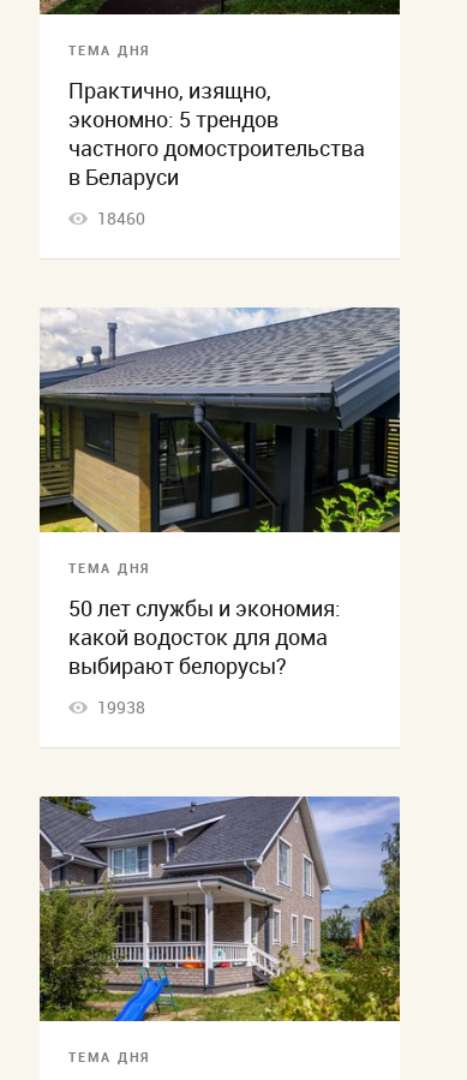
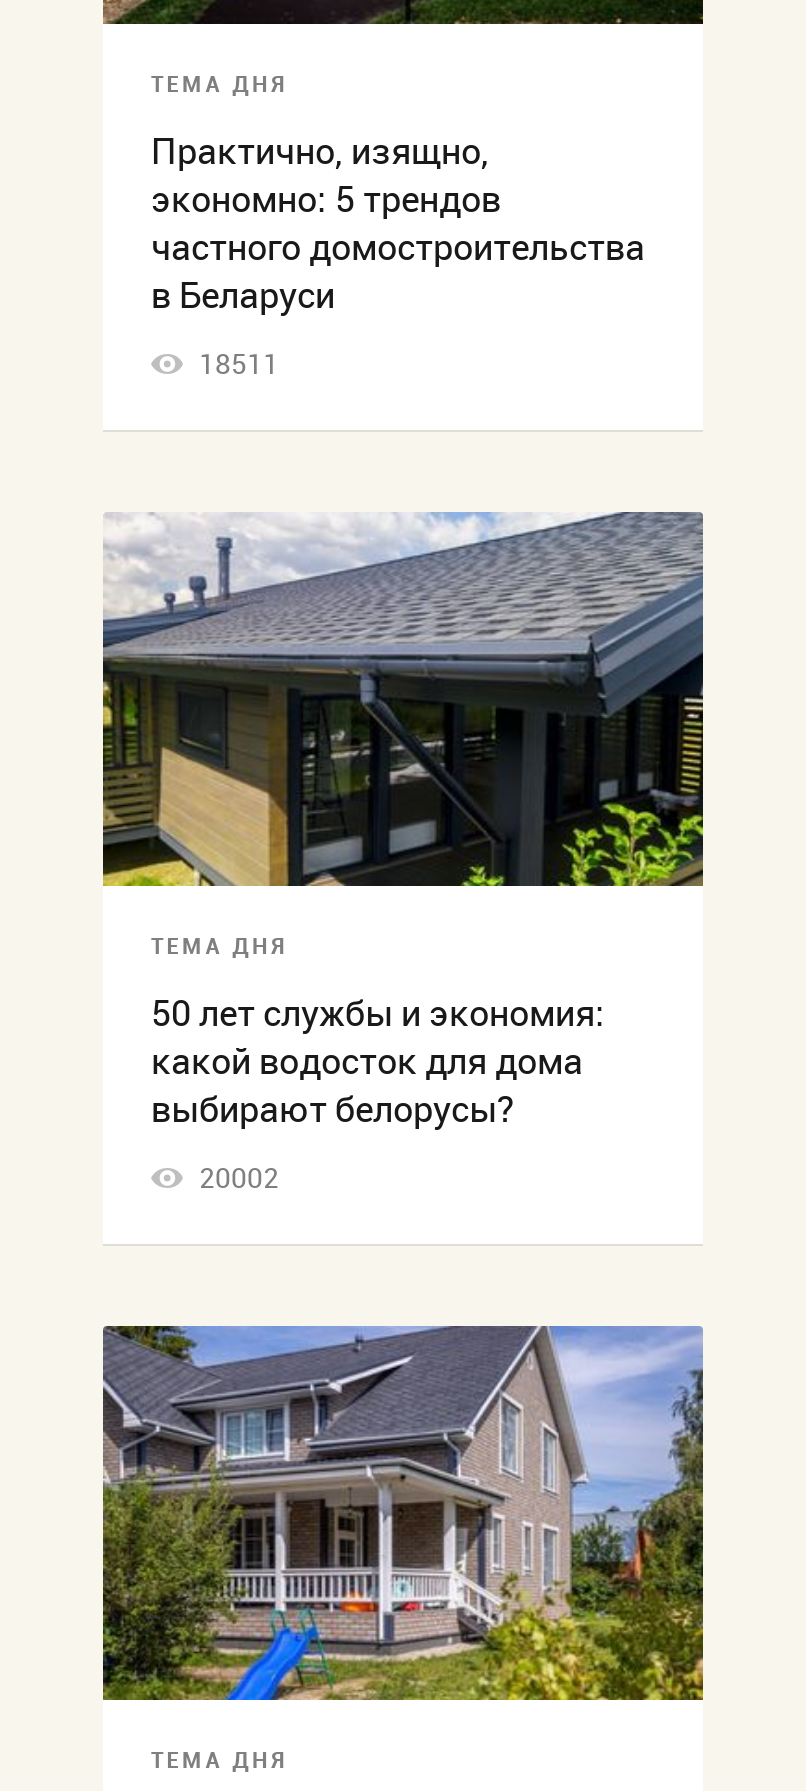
[97,209,145,228] 18460 -> [199,348,279,380] 18511
[97,698,145,717] 19938 -> [199,1162,279,1194] 20002

